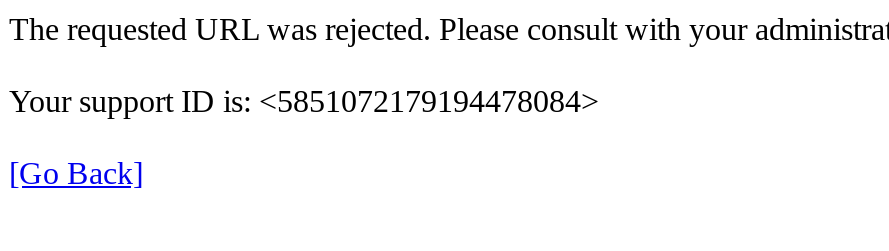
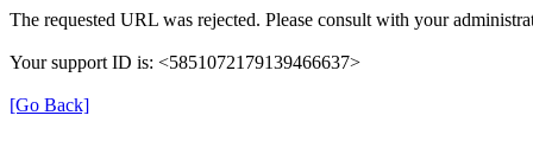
[9,84,599,118] Your support ID is: <5851072179194478084> -> [10,52,360,72] Your support ID is: <5851072179139466637>

